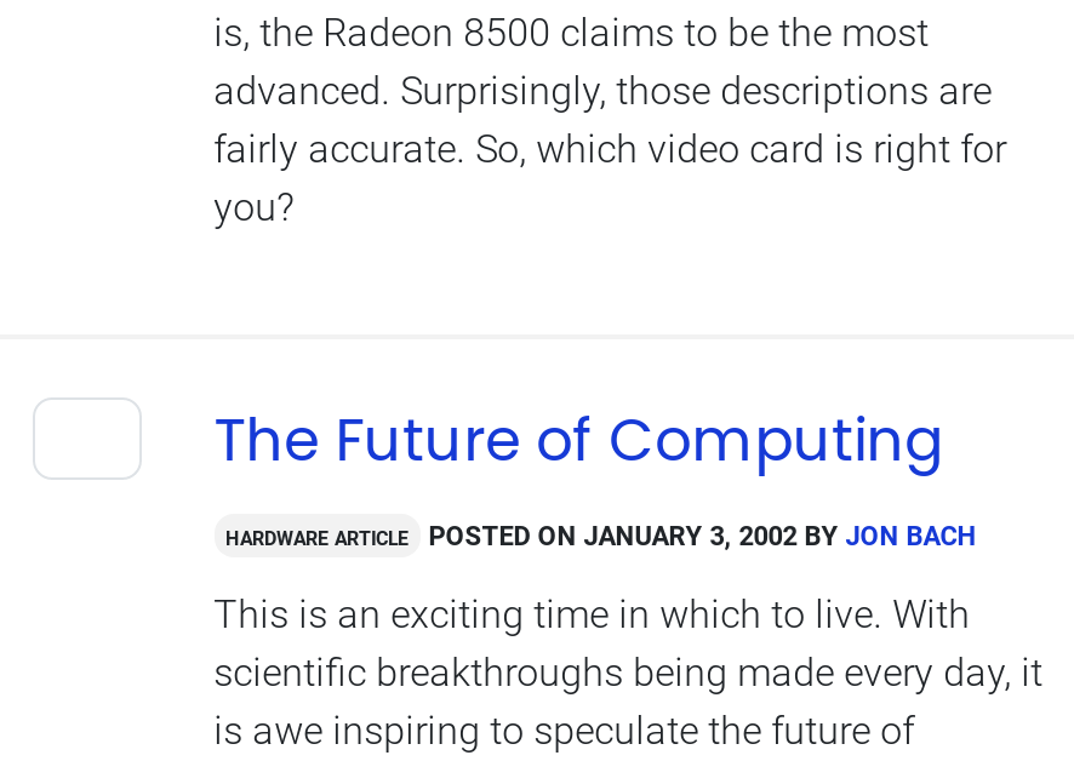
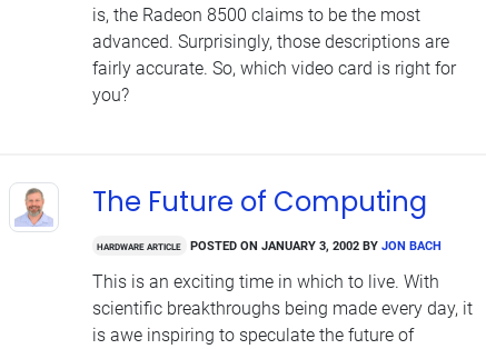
none -> [13,187,53,228] [image]

